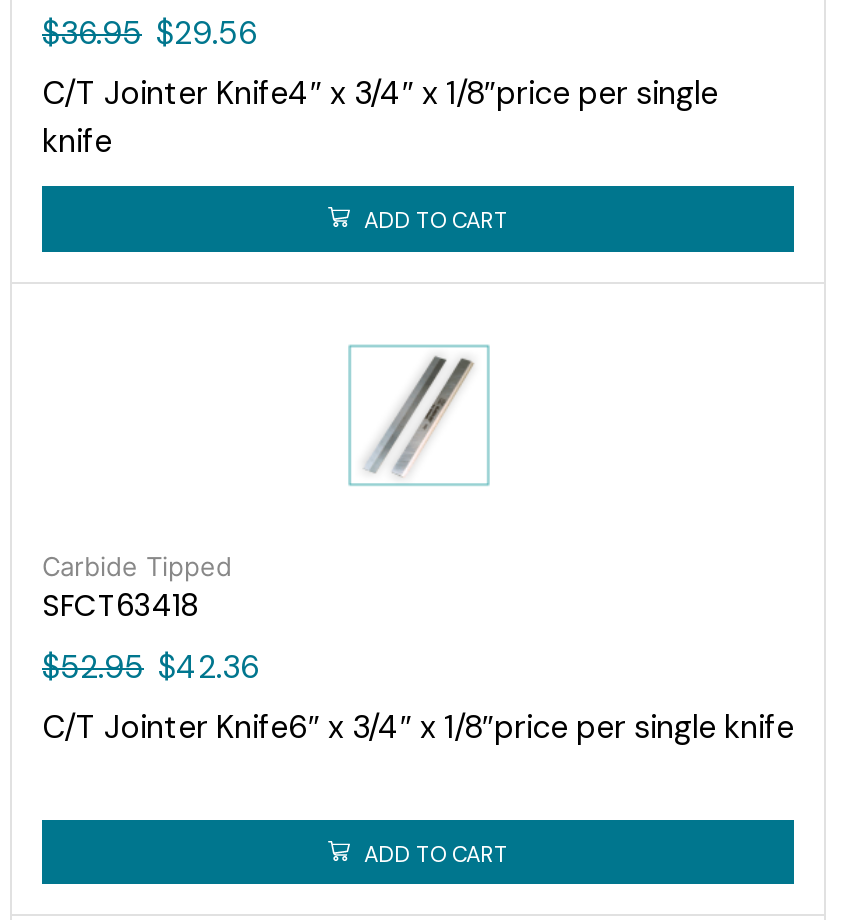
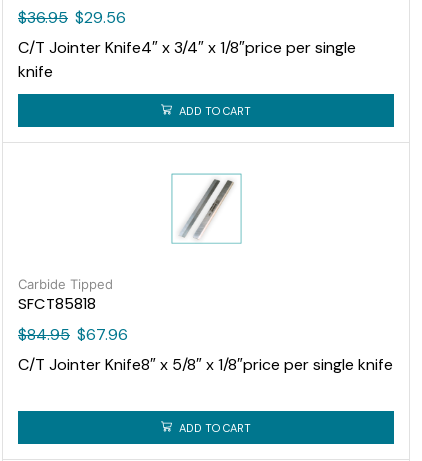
[42,583,198,625] SFCT63418 -> [18,293,96,314] SFCT85818
[42,645,794,747] $52.95 $42.36 | C/T Jointer Knife6″ x 3/4″ x 1/8″price per single knife -> [18,324,393,375] $84.95 $67.96 | C/T Jointer Knife8″ x 5/8″ x 1/8″price per single knife

